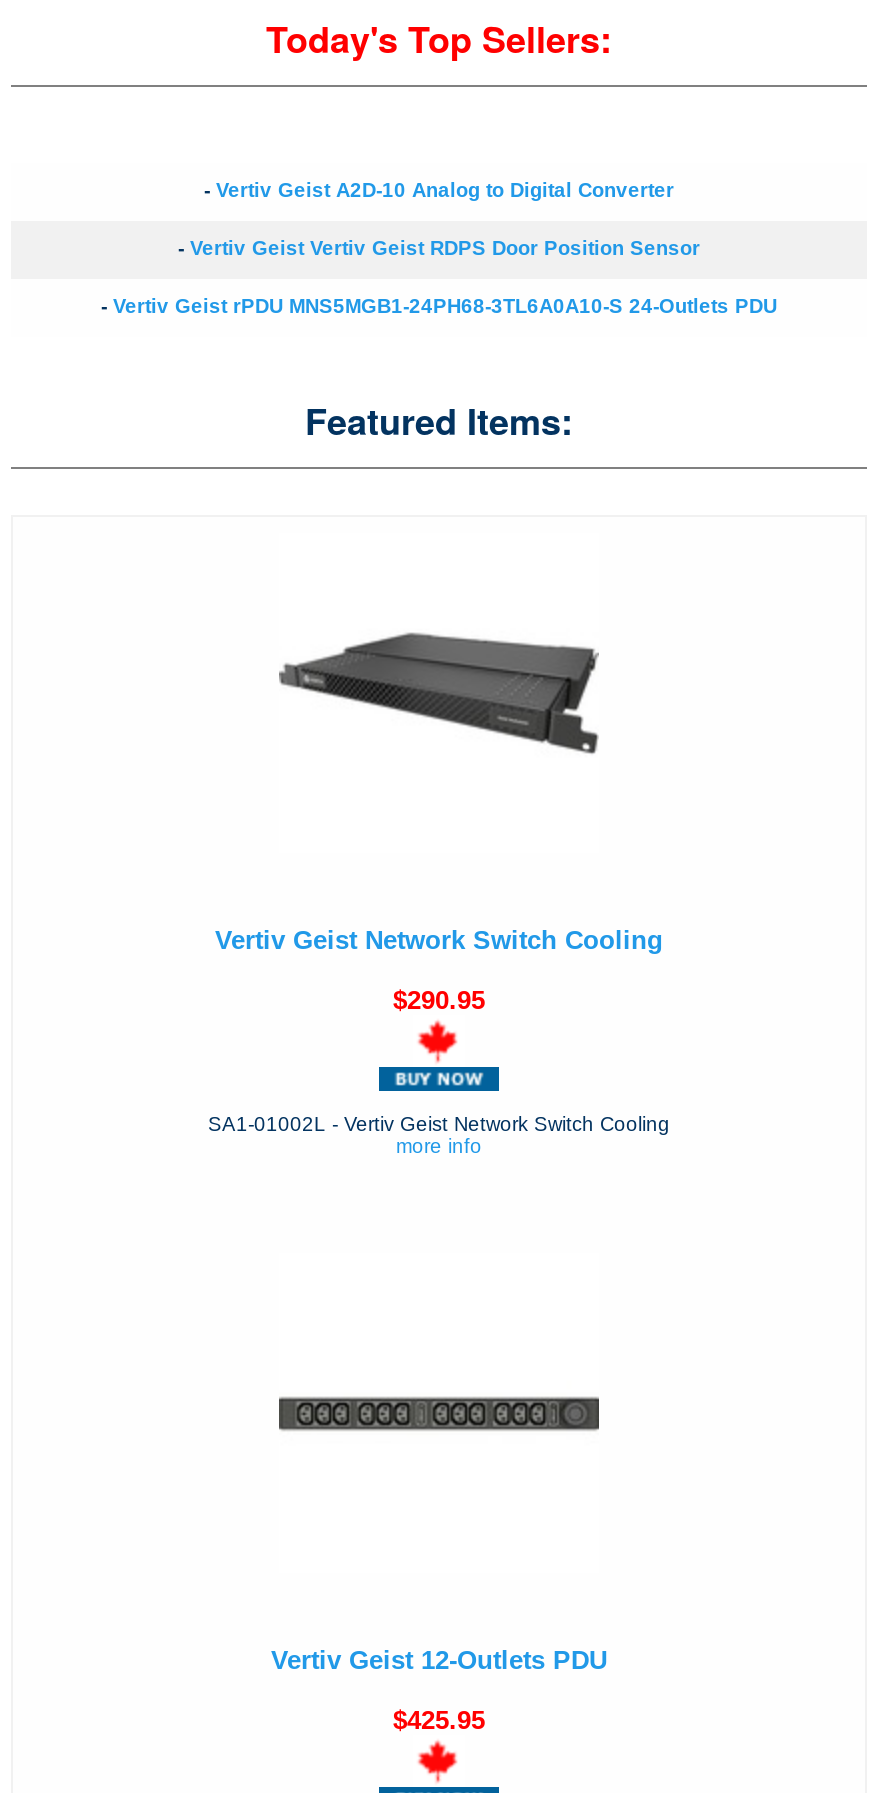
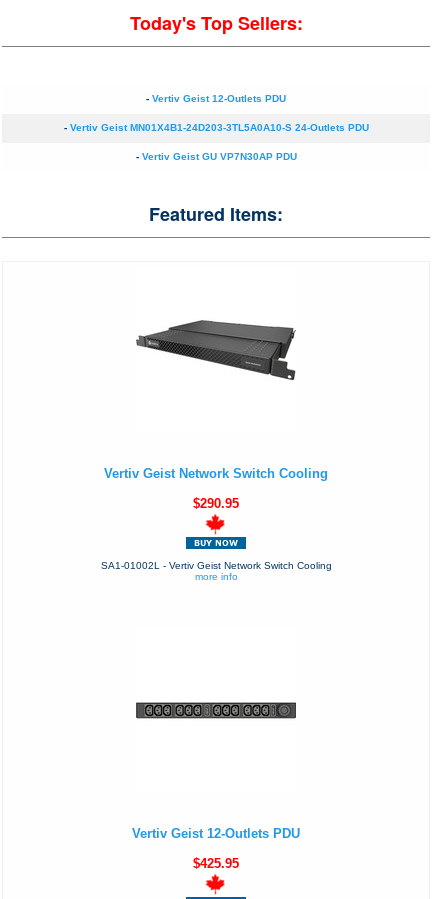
[204,179,674,201] - Vertiv Geist A2D-10 Analog to Digital Converter -> [146,93,286,104] - Vertiv Geist 12-Outlets PDU
[178,237,700,259] - Vertiv Geist Vertiv Geist RDPS Door Position Sensor -> [63,122,368,133] - Vertiv Geist MN01X4B1-24D203-3TL5A0A10-S 24-Outlets PDU
[101,295,777,317] - Vertiv Geist rPDU MNS5MGB1-24PH68-3TL6A0A10-S 24-Outlets PDU -> [135,151,296,162] - Vertiv Geist GU VP7N30AP PDU

